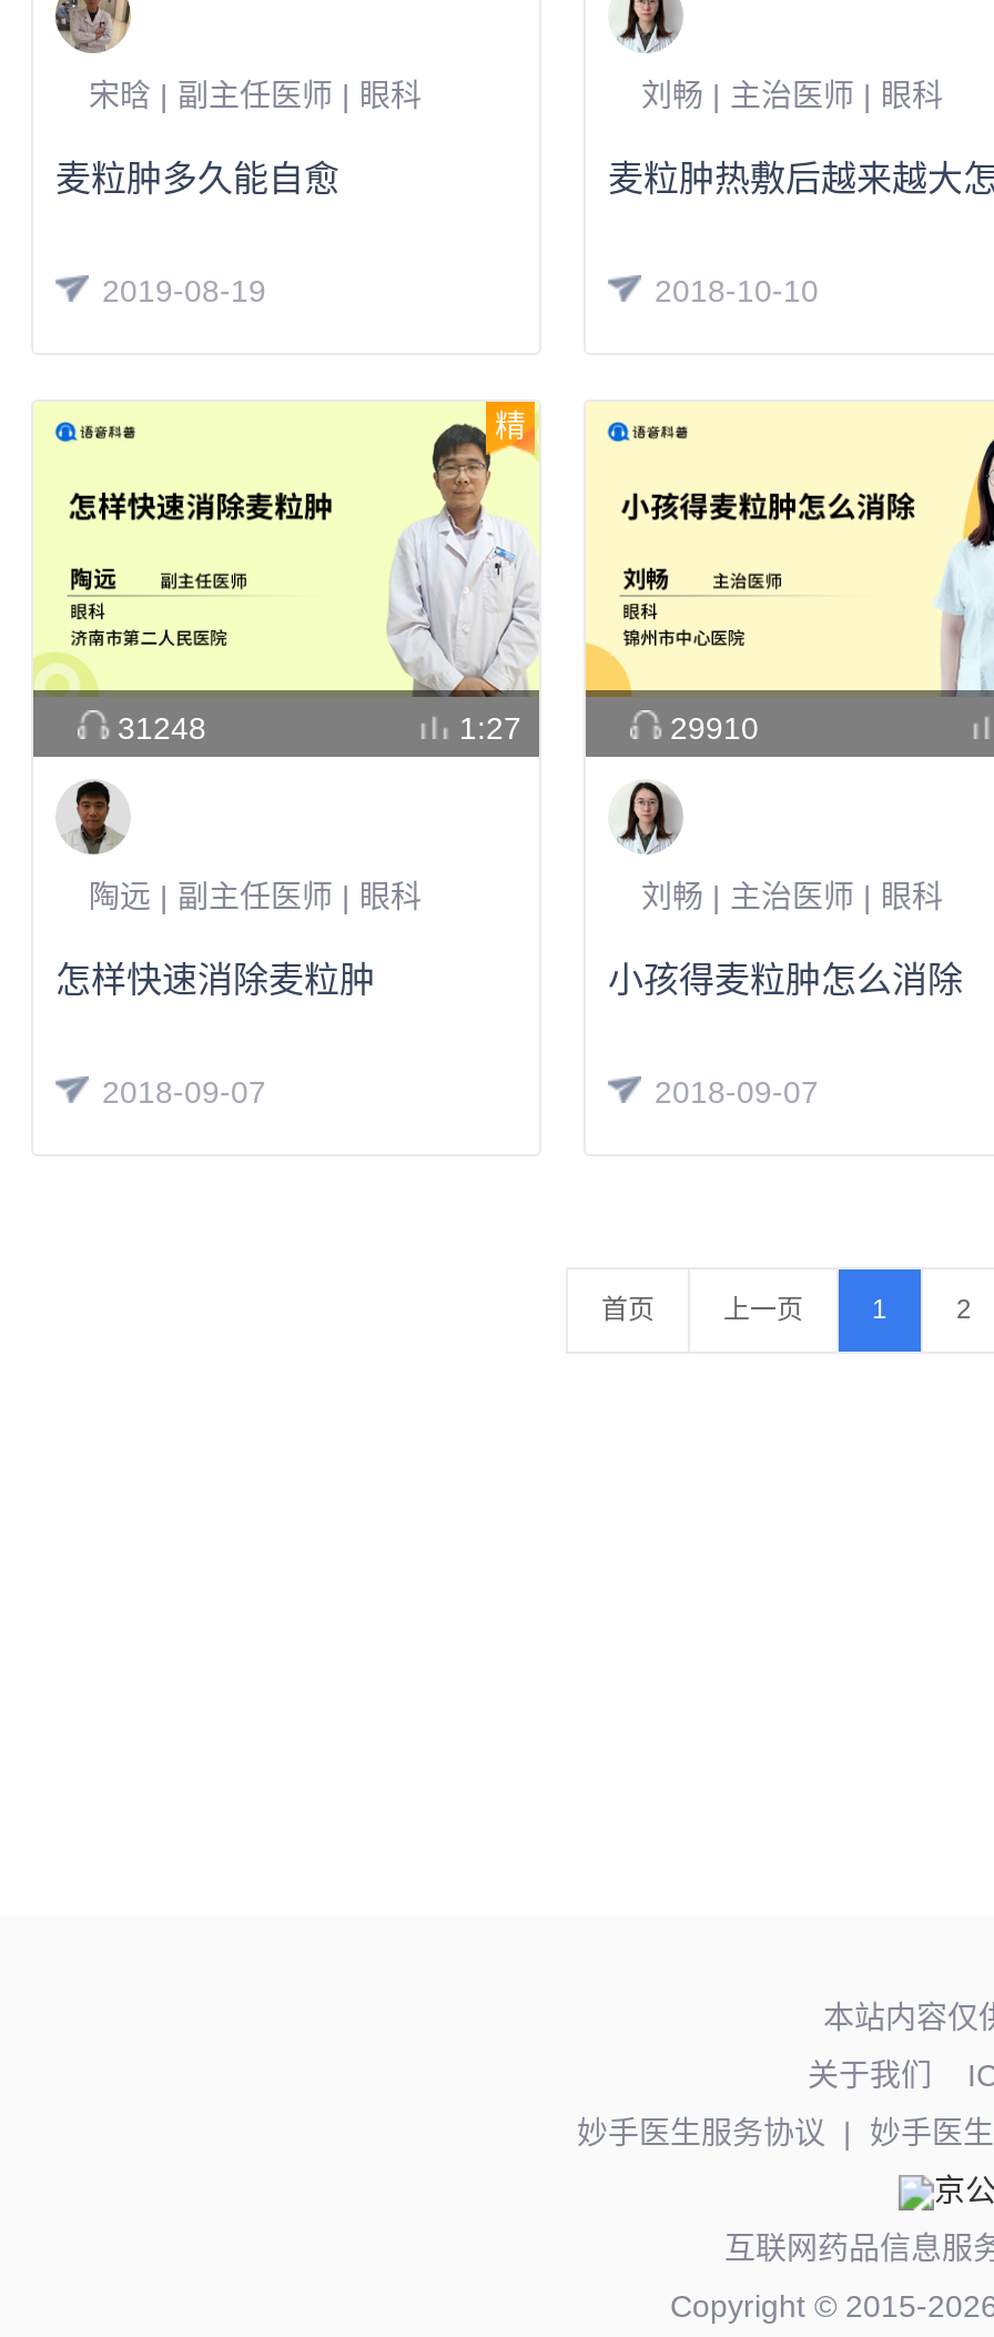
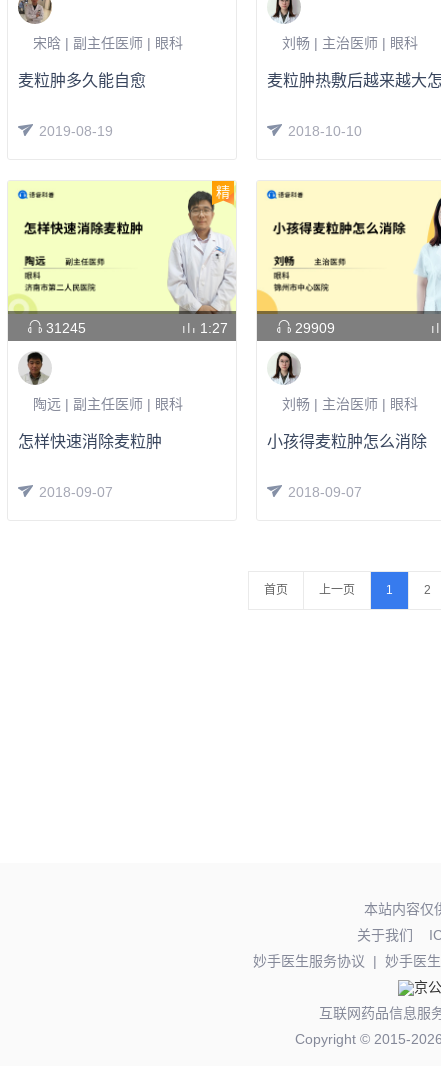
[118,710,206,746] 31248 -> [46,320,86,336] 31245
[670,710,759,746] 29910 -> [295,320,335,336] 29909

